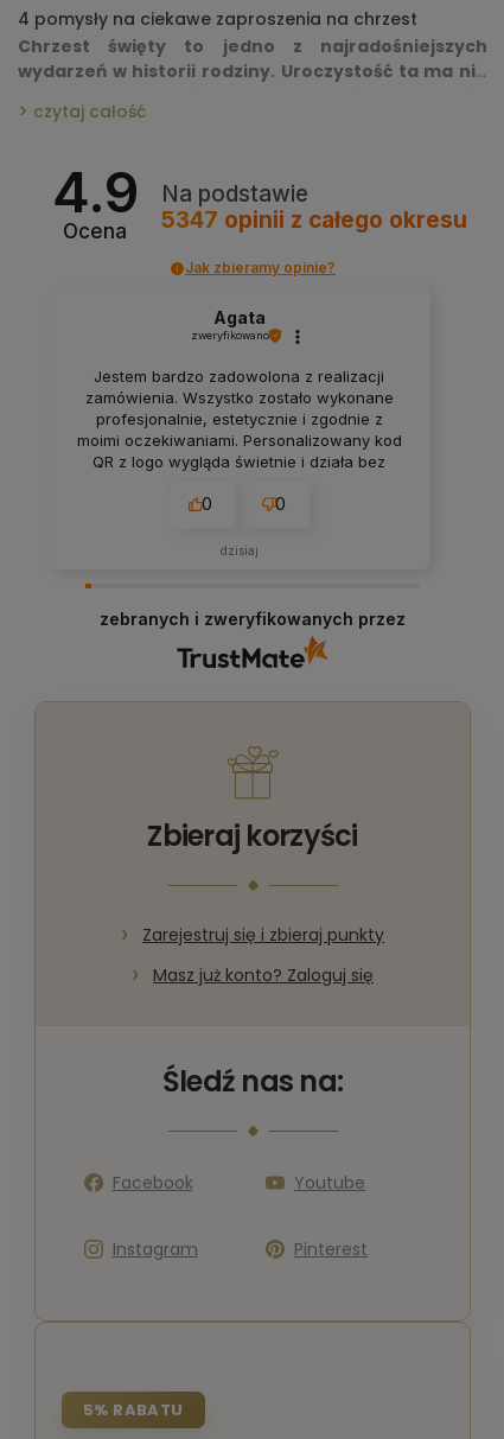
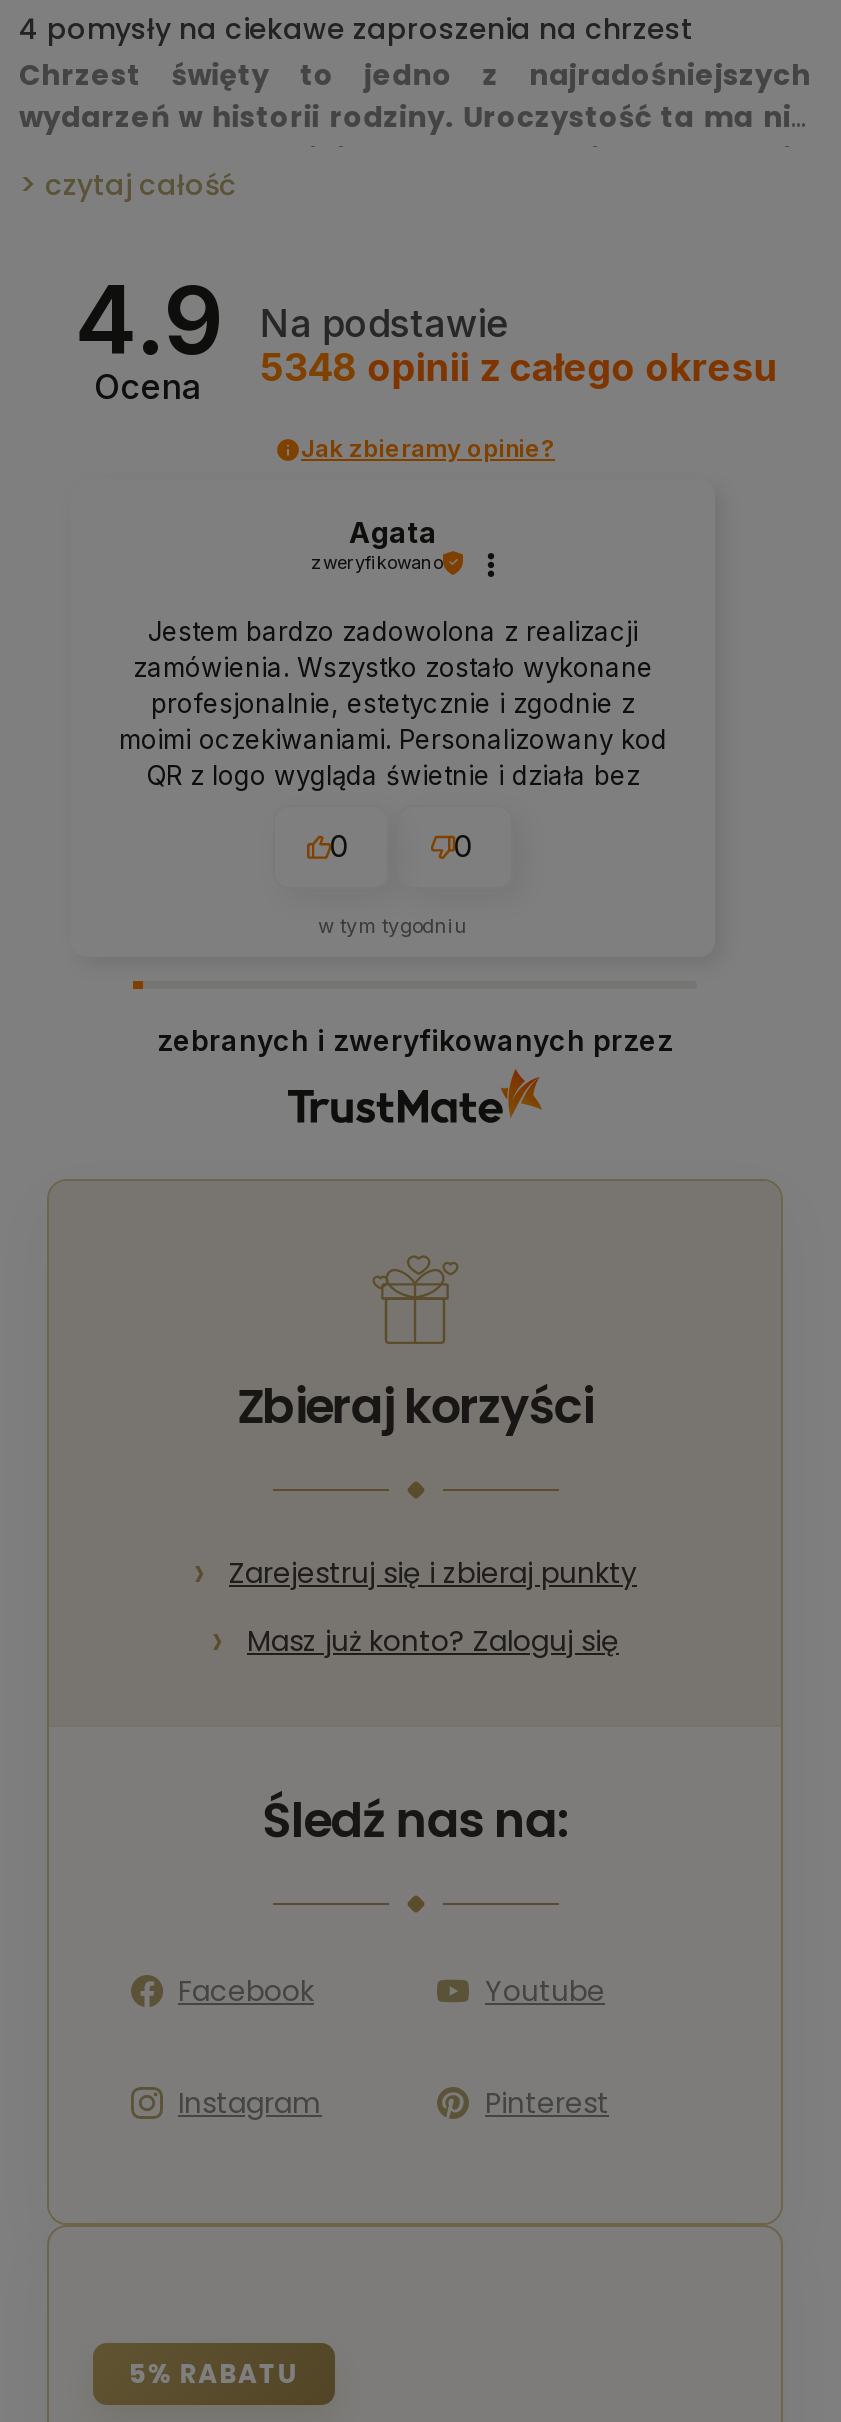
[161,206,467,233] 5347 opinii z całego okresu -> [260,344,778,390] 5348 opinii z całego okresu
[221,544,259,558] dzisiaj -> [318,913,468,937] w tym tygodniu

